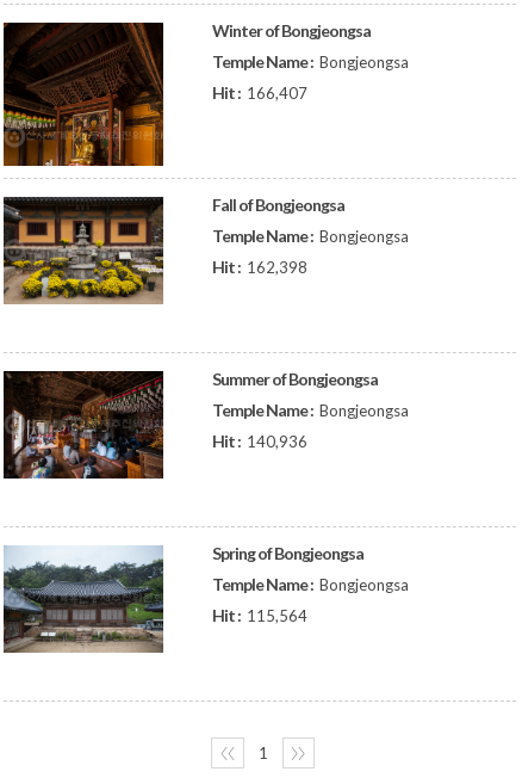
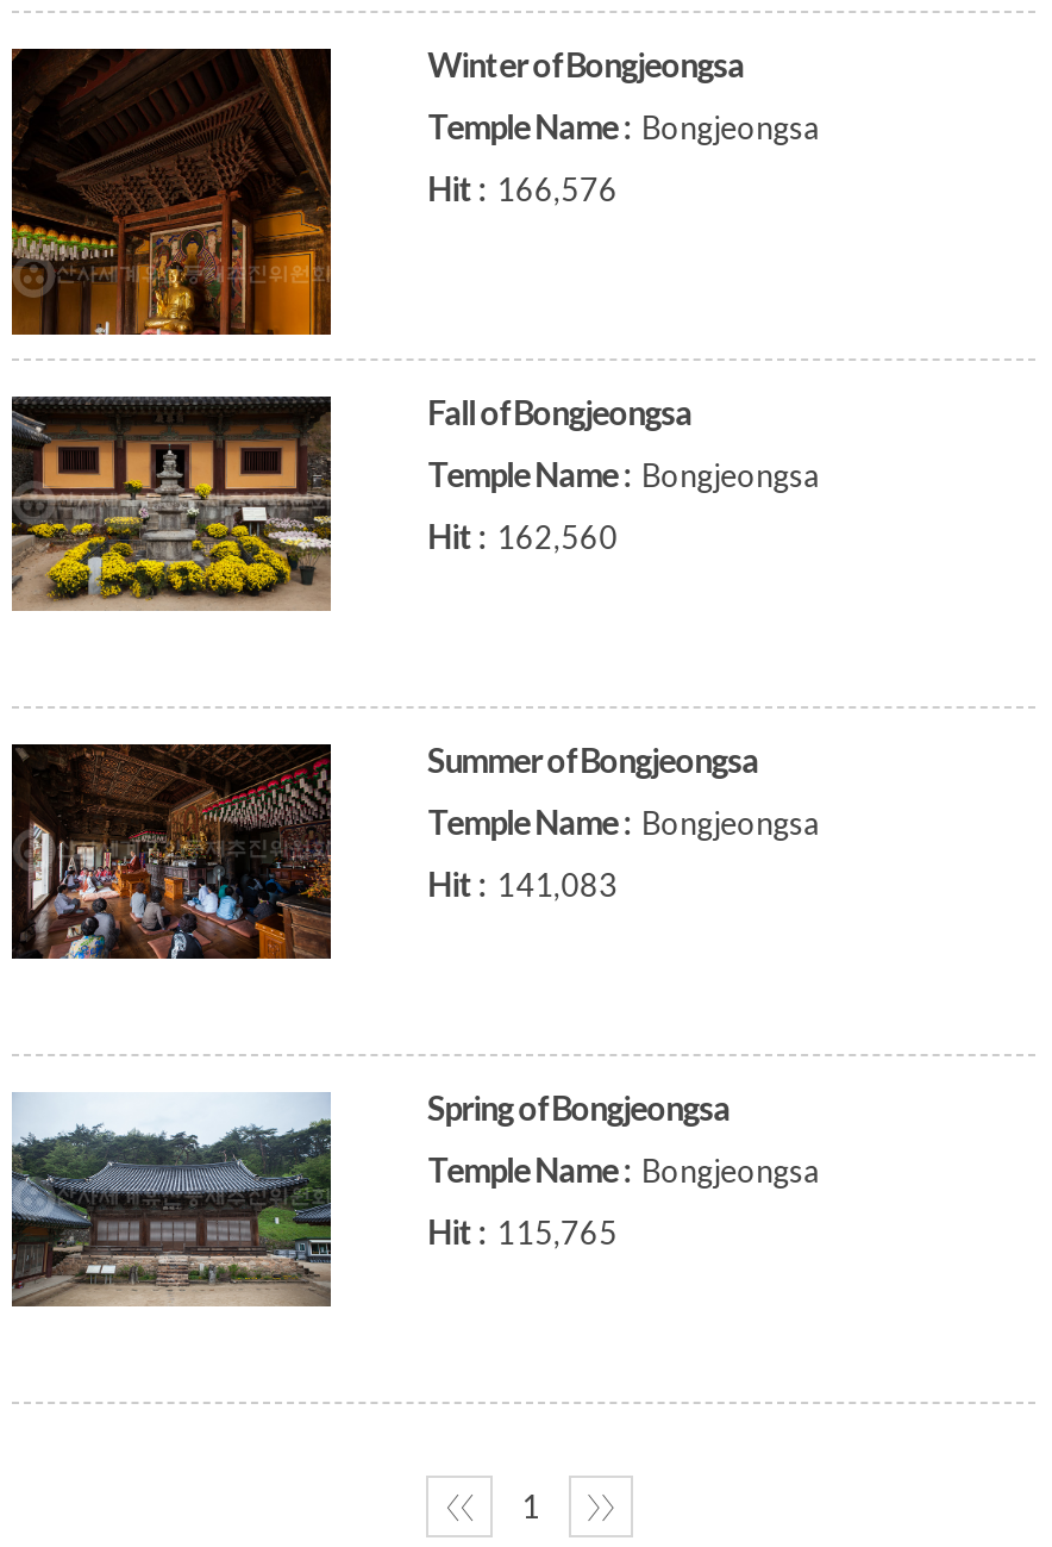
[212,82,307,103] Hit : 166,407 -> [427,168,618,208] Hit : 166,576
[212,257,307,277] Hit : 162,398 -> [427,516,618,556] Hit : 162,560
[212,431,307,451] Hit : 140,936 -> [427,863,618,904] Hit : 141,083
[212,605,307,625] Hit : 115,564 -> [427,1211,618,1252] Hit : 115,765

